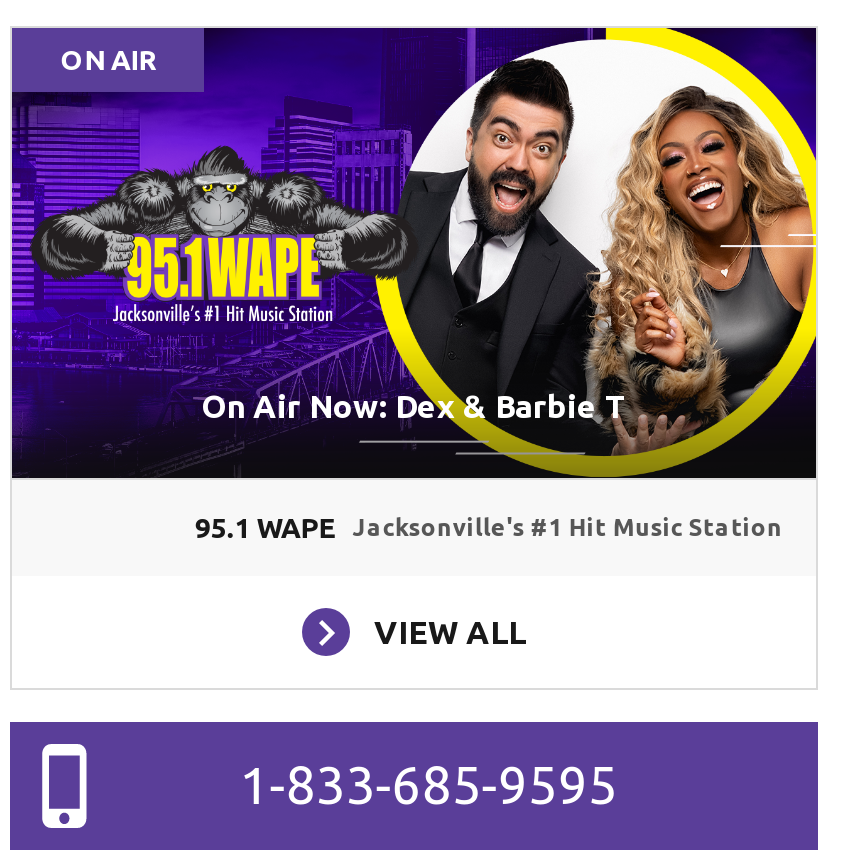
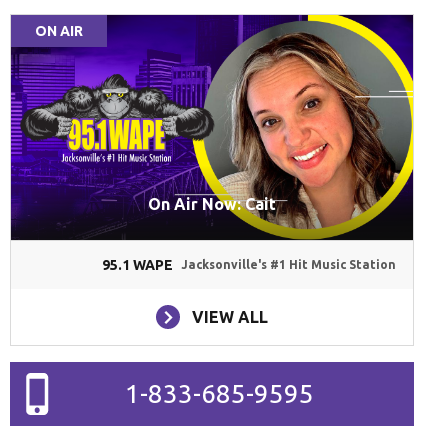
[201,38,816,458] [image] | On Air Now: Dex & Barbie T -> [148,20,414,229] [image] | On Air Now: Cait

